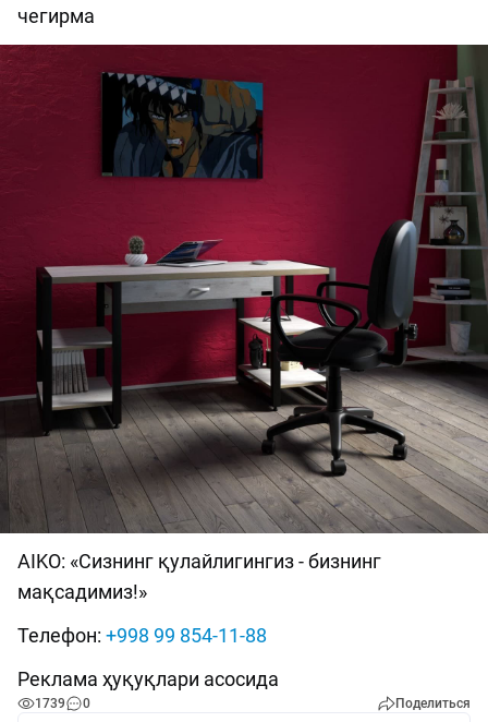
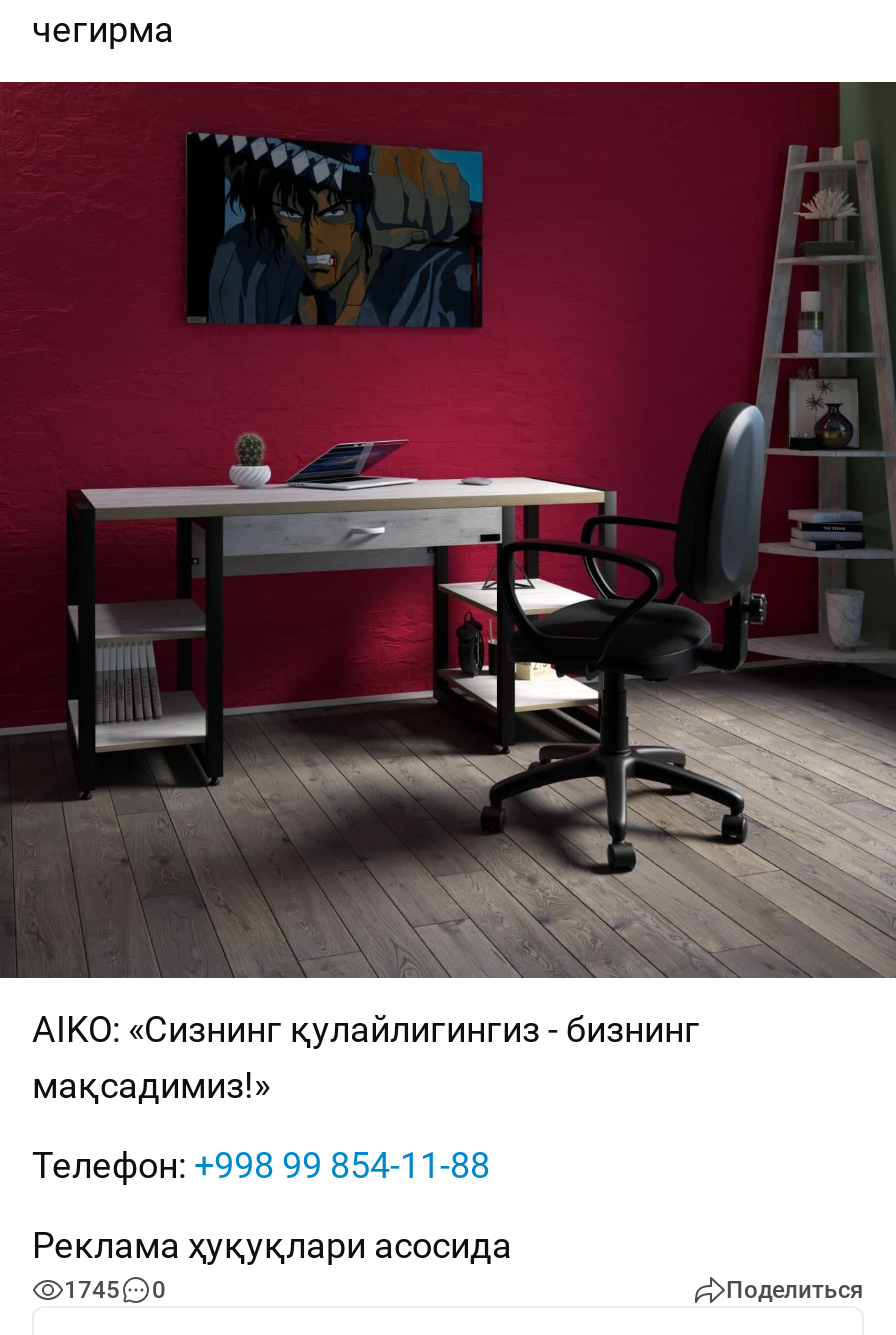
[35,695,90,711] 1739 0 -> [64,1275,166,1303] 1745 0

